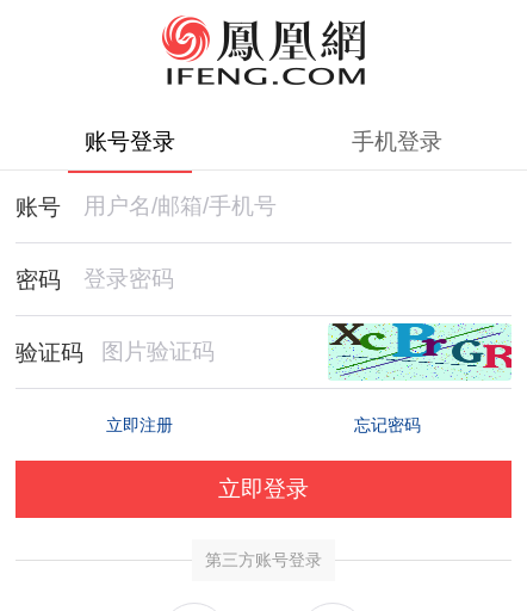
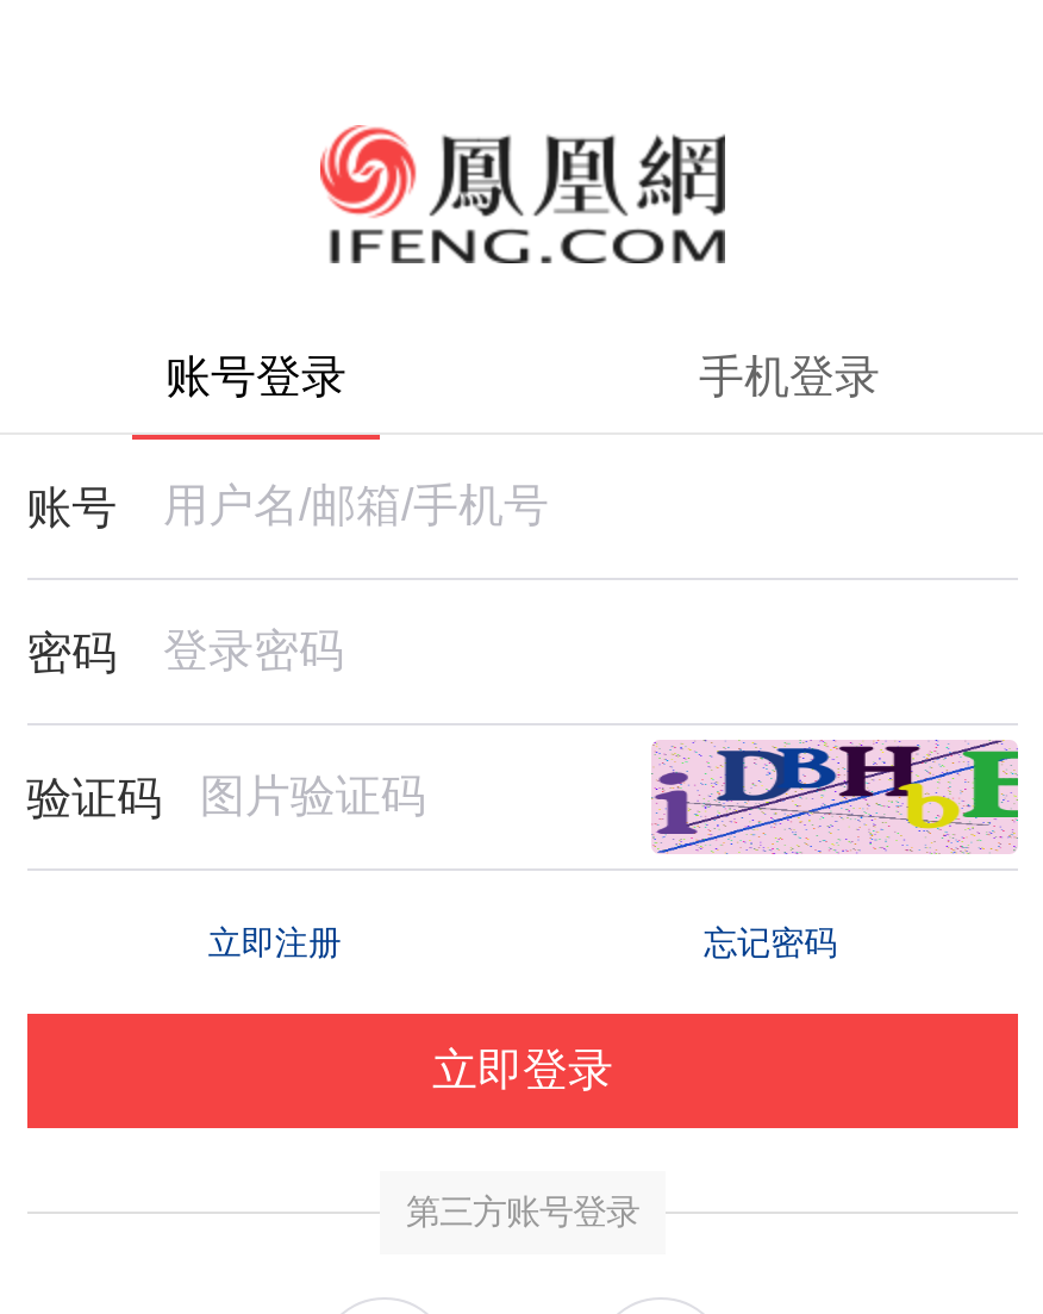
[328,322,513,382] [image] -> [651,737,1020,857] [image]

